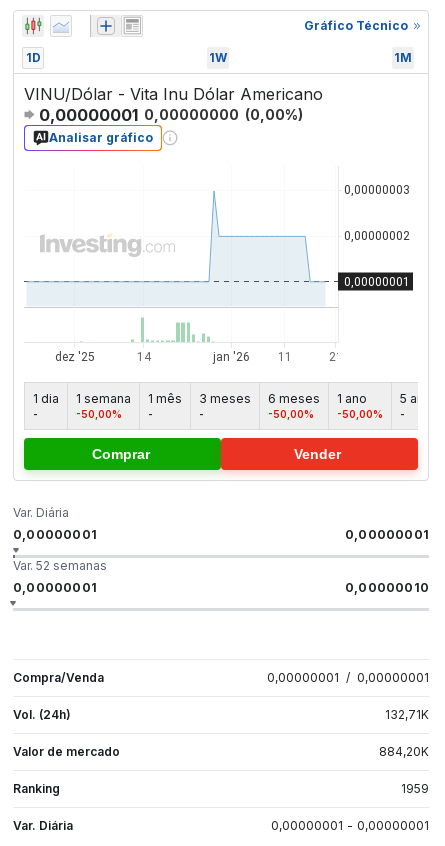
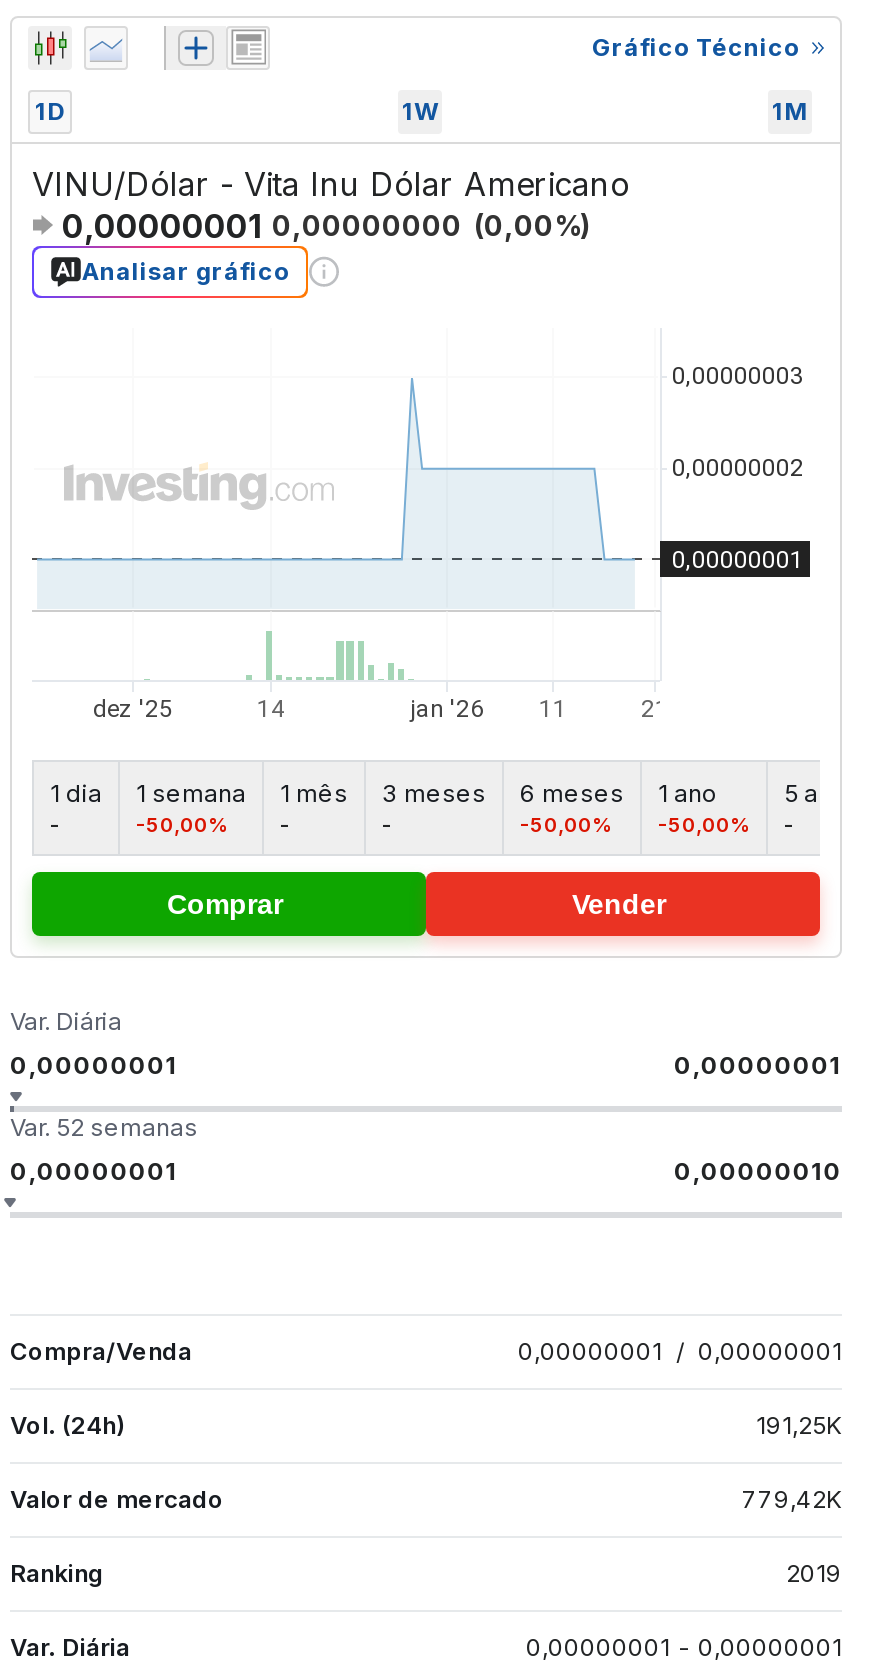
[385,707,429,722] 132,71K -> [756,1410,842,1440] 191,25K
[379,744,429,759] 884,20K -> [742,1484,842,1514] 779,42K
[401,781,429,796] 1959 -> [786,1558,842,1588] 2019

